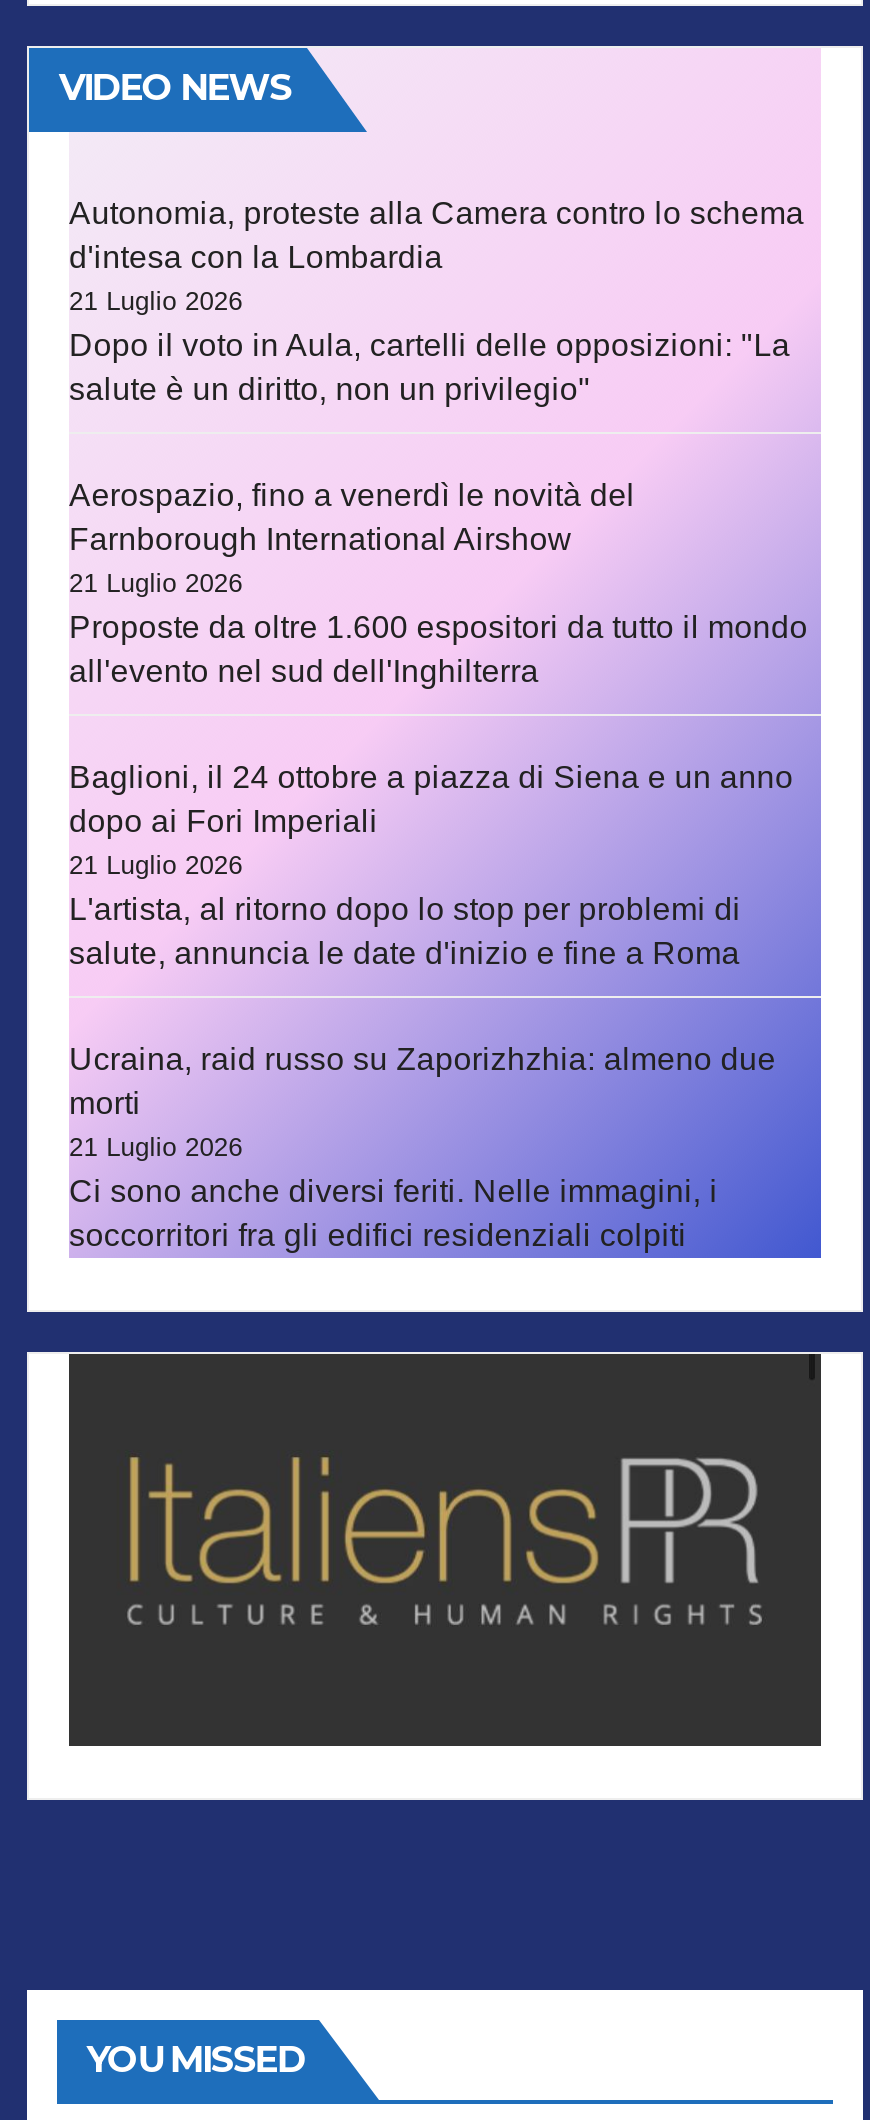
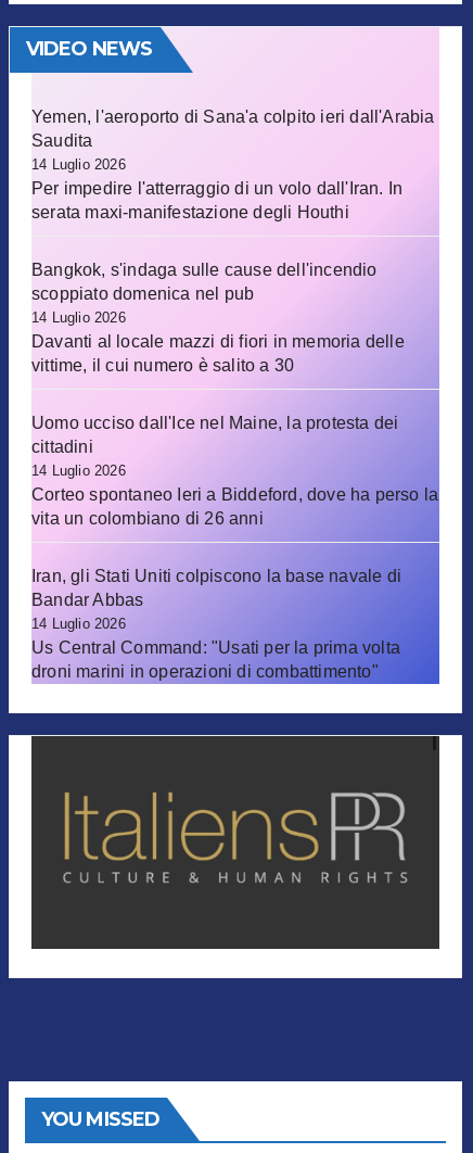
[69,195,804,405] Autonomia, proteste alla Camera contro lo schema | d'intesa con la Lombardia | 21 Luglio 2026 | Dopo il voto in Aula, cartelli delle opposizioni: "La | salute è un diritto, non un privilegio" -> [31,107,435,221] Yemen, l'aeroporto di Sana'a colpito ieri dall'Arabia | Saudita | 14 Luglio 2026 | Per impedire l'atterraggio di un volo dall'Iran. In | serata maxi-manifestazione degli Houthi
[69,477,808,687] Aerospazio, fino a venerdì le novità del | Farnborough International Airshow | 21 Luglio 2026 | Proposte da oltre 1.600 espositori da tutto il mondo | all'evento nel sud dell'Inghilterra -> [31,260,404,374] Bangkok, s'indaga sulle cause dell'incendio | scoppiato domenica nel pub | 14 Luglio 2026 | Davanti al locale mazzi di fiori in memoria delle | vittime, il cui numero è salito a 30
[69,759,793,969] Baglioni, il 24 ottobre a piazza di Siena e un anno | dopo ai Fori Imperiali | 21 Luglio 2026 | L'artista, al ritorno dopo lo stop per problemi di | salute, annuncia le date d'inizio e fine a Roma -> [31,413,439,527] Uomo ucciso dall'Ice nel Maine, la protesta dei | cittadini | 14 Luglio 2026 | Corteo spontaneo Ieri a Biddeford, dove ha perso la | vita un colombiano di 26 anni
[69,1041,776,1251] Ucraina, raid russo su Zaporizhzhia: almeno due | morti | 21 Luglio 2026 | Ci sono anche diversi feriti. Nelle immagini, i | soccorritori fra gli edifici residenziali colpiti -> [31,566,401,680] Iran, gli Stati Uniti colpiscono la base navale di | Bandar Abbas | 14 Luglio 2026 | Us Central Command: "Usati per la prima volta | droni marini in operazioni di combattimento"

